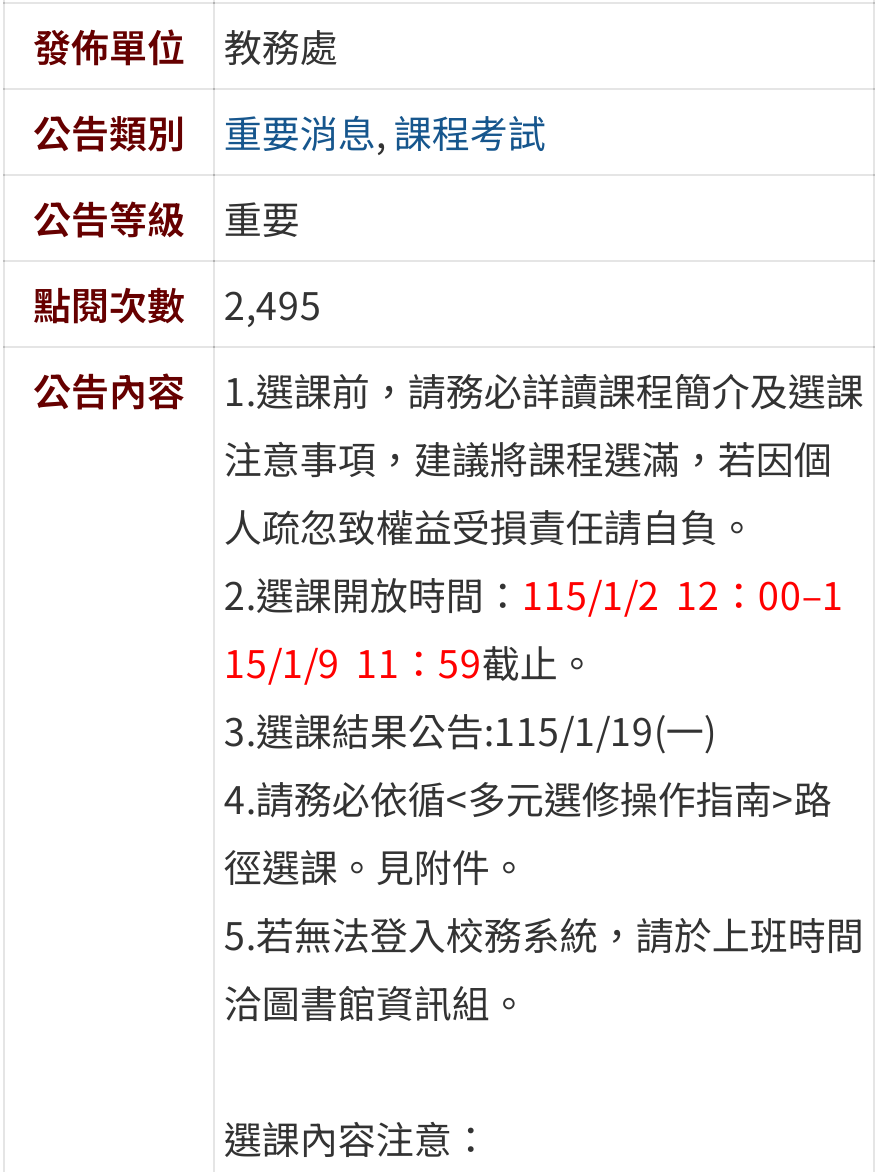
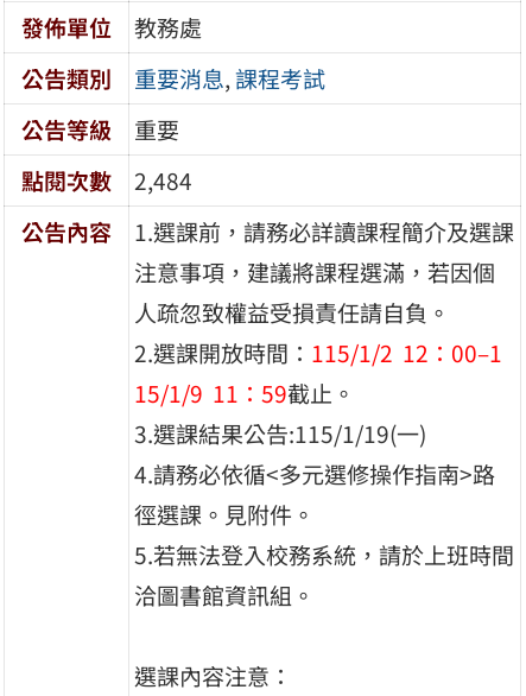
[33,276,322,332] 點閱次數 2,495 -> [21,164,193,197] 點閱次數 2,484

